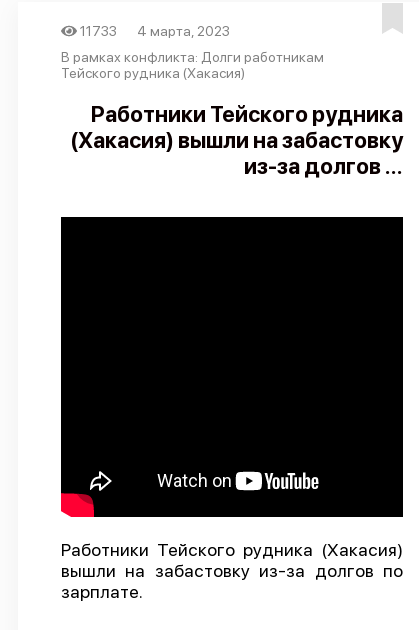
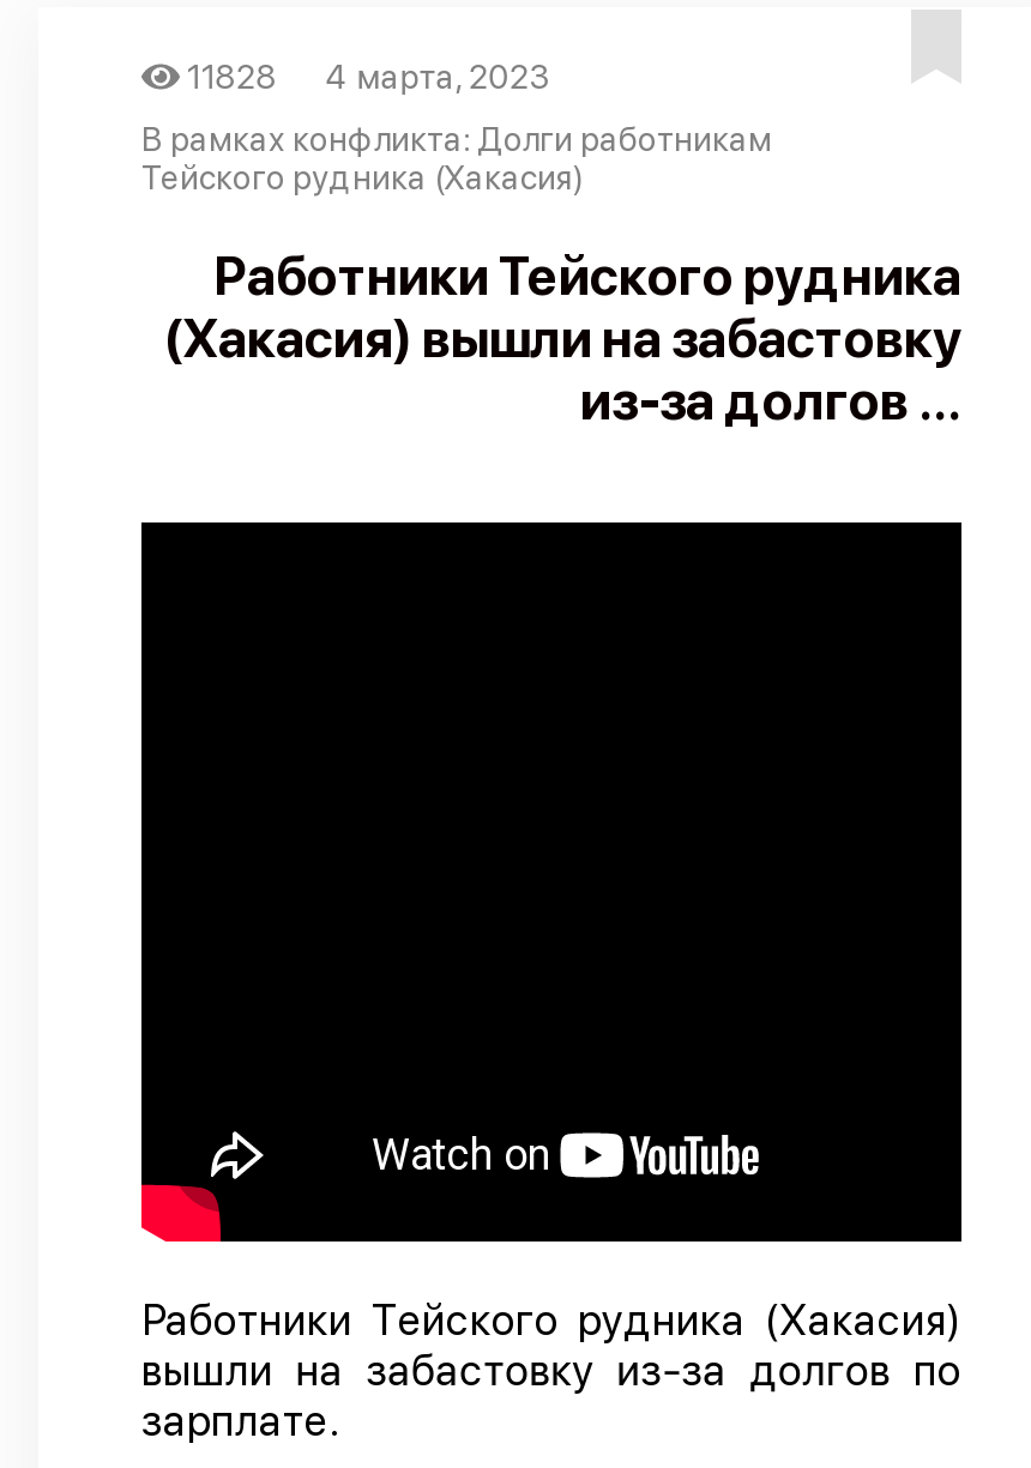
[77,23,230,39] 11733 4 марта, 2023 -> [179,58,549,96] 11828 4 марта, 2023

